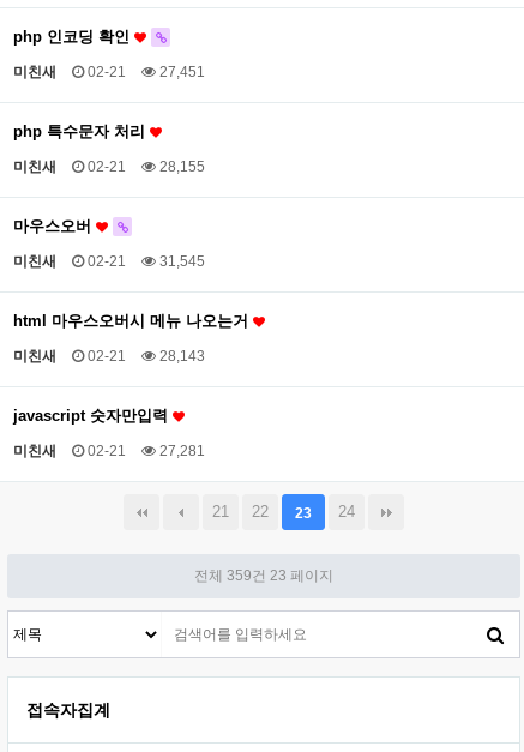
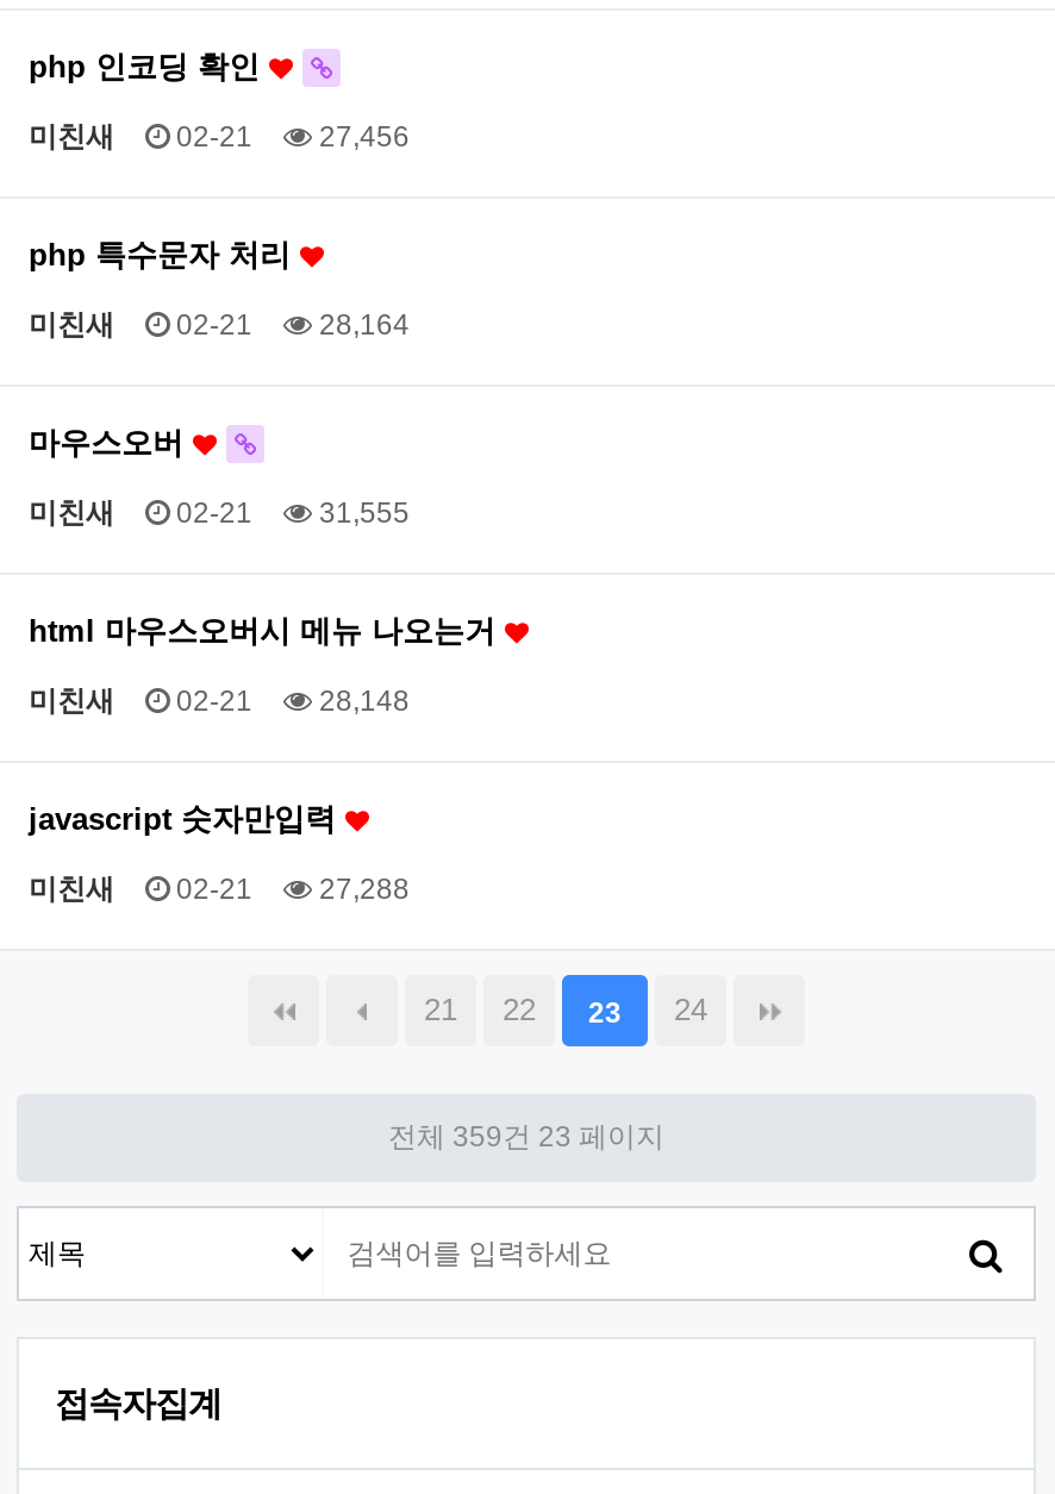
[13,64,205,80] 미친새 02-21 27,451 -> [29,120,410,154] 미친새 02-21 27,456
[13,158,205,175] 미친새 02-21 28,155 -> [29,308,410,342] 미친새 02-21 28,164
[13,253,205,270] 미친새 02-21 31,545 -> [29,496,410,530] 미친새 02-21 31,555
[13,348,205,365] 미친새 02-21 28,143 -> [29,685,410,718] 미친새 02-21 28,148
[13,443,205,459] 미친새 02-21 27,281 -> [29,873,410,906] 미친새 02-21 27,288

